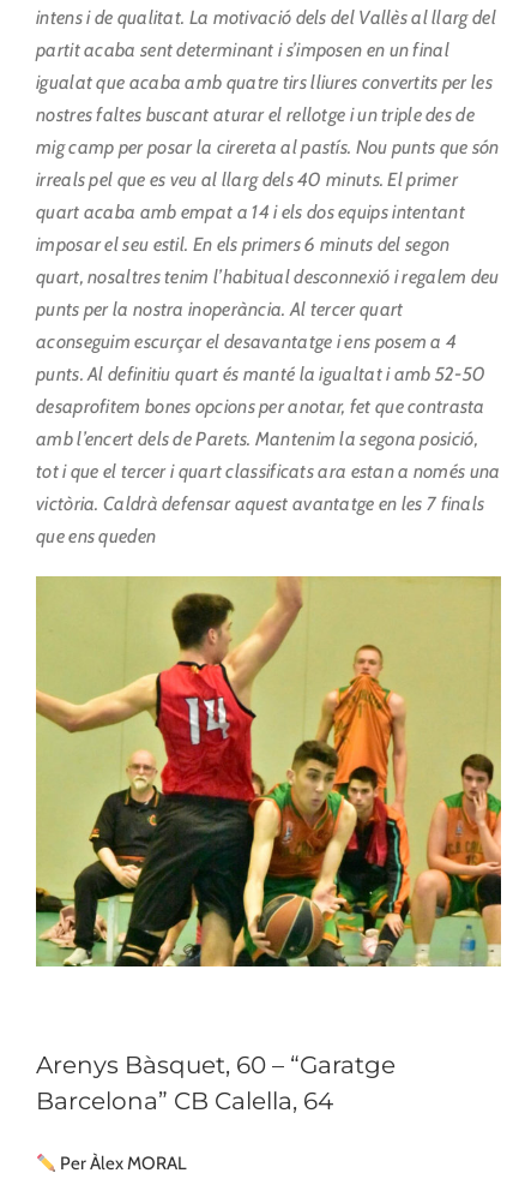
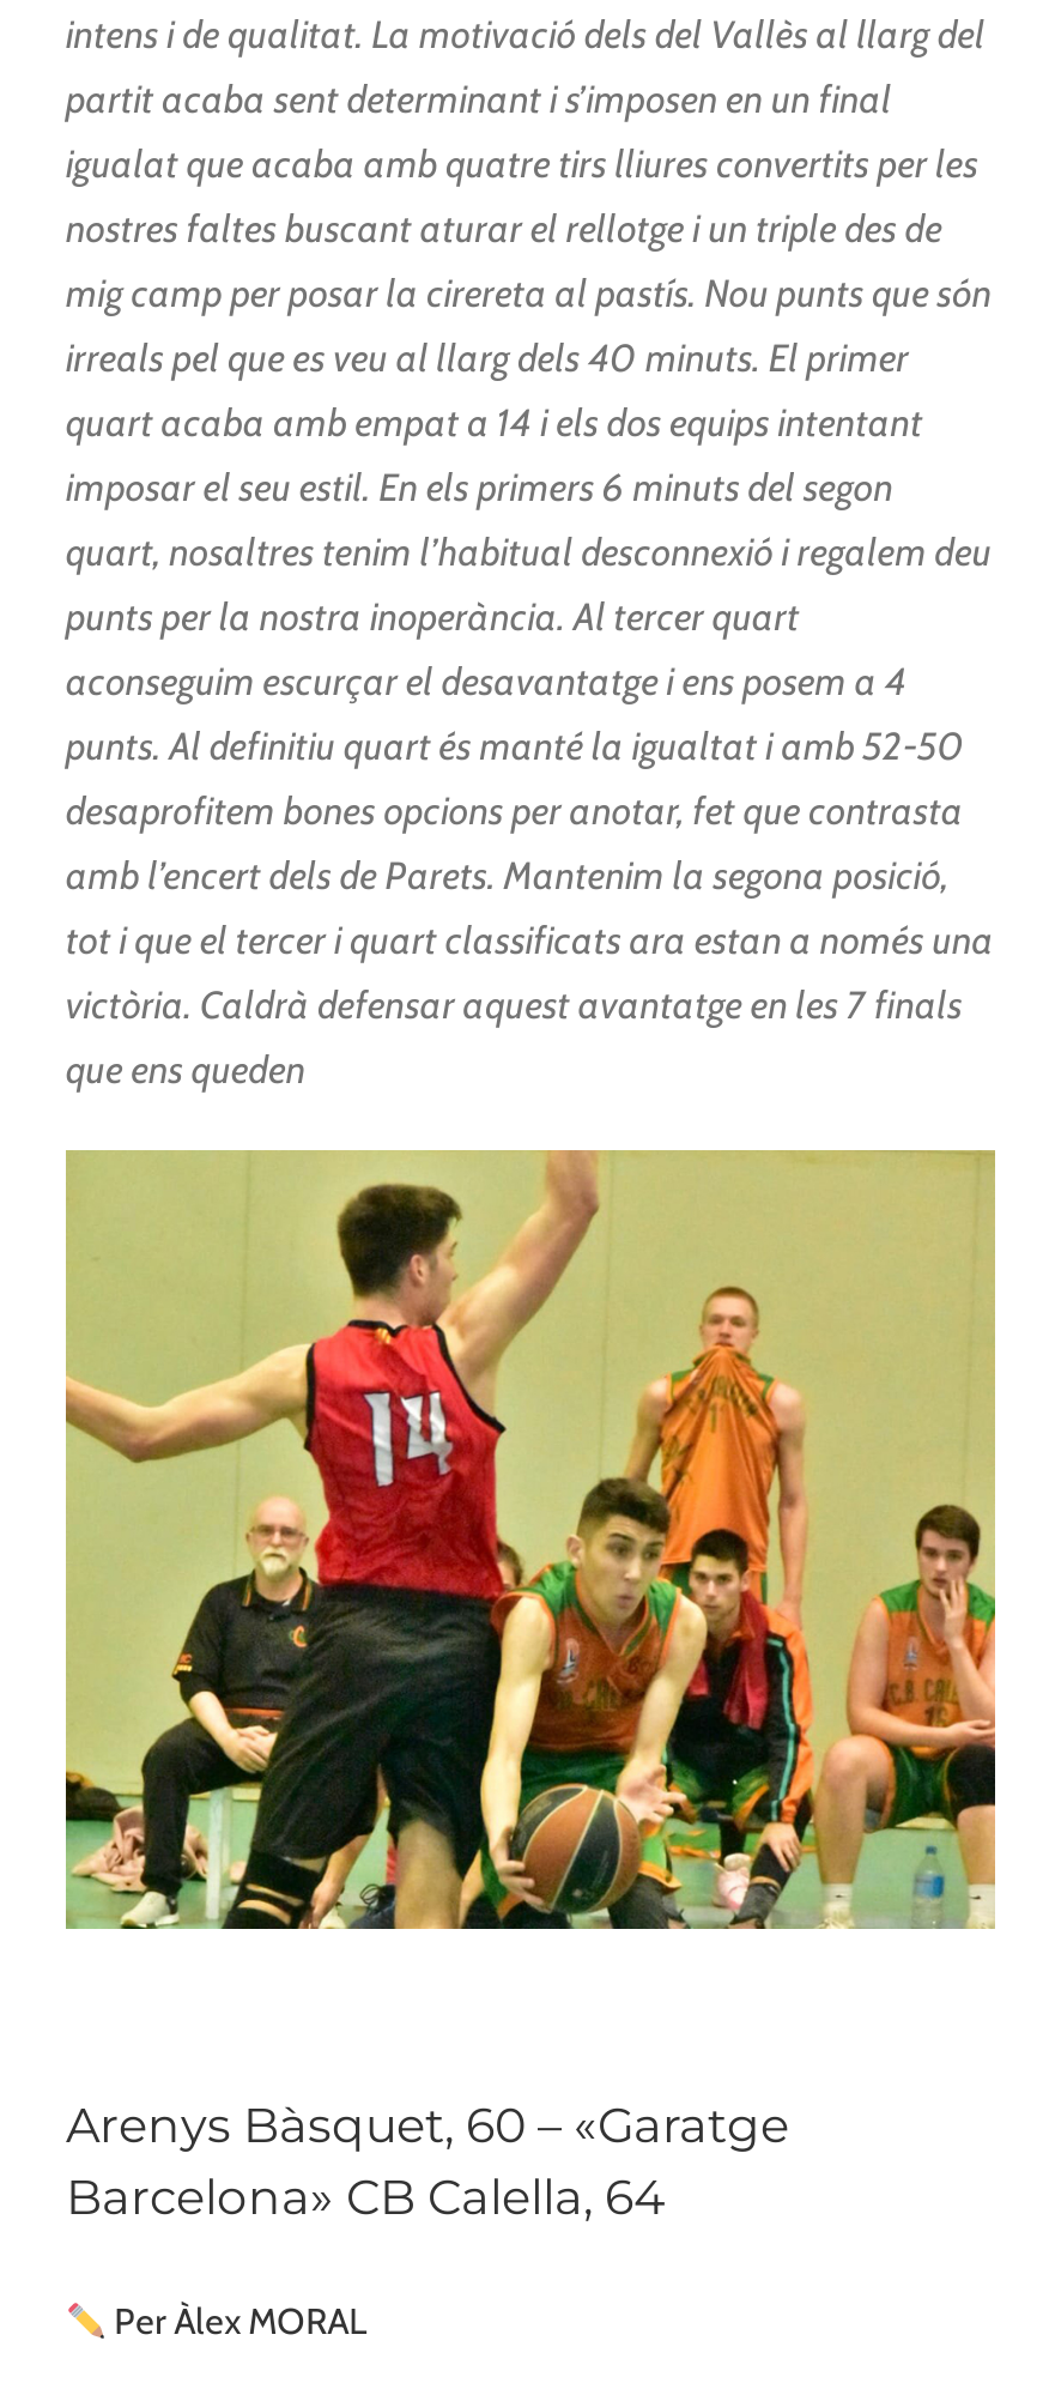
[36,1050,396,1079] Arenys Bàsquet, 60 – “Garatge -> [66,2095,789,2153] Arenys Bàsquet, 60 – «Garatge
[36,1086,333,1115] Barcelona” CB Calella, 64 -> [66,2167,665,2225] Barcelona» CB Calella, 64

